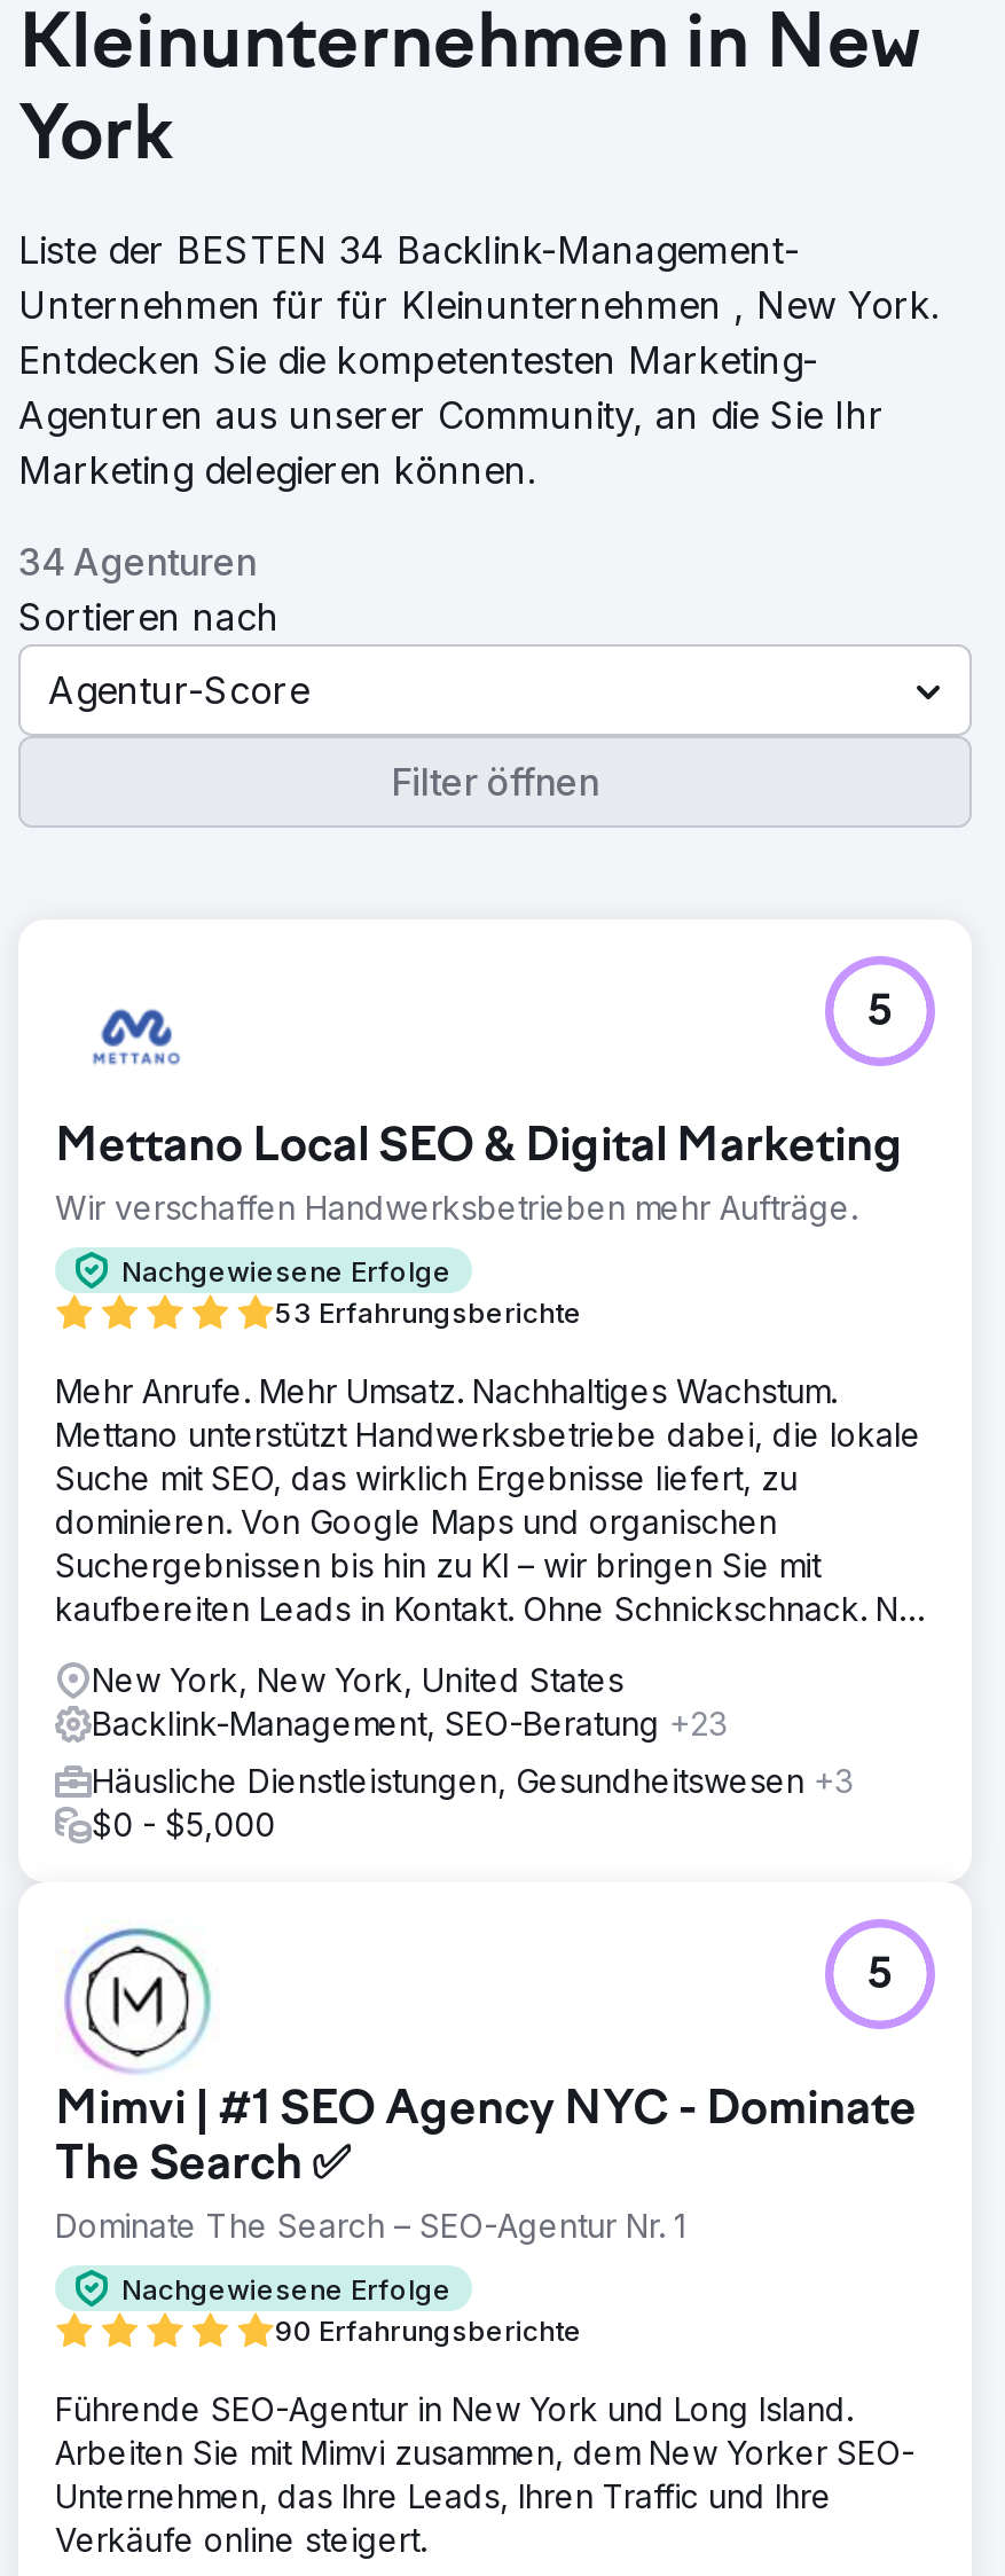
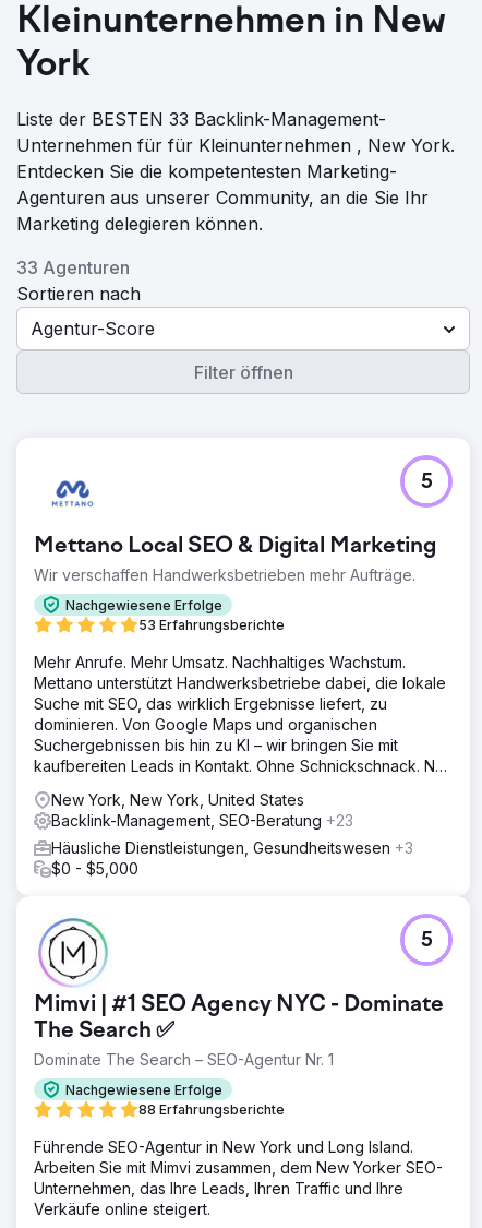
[18,227,800,273] Liste der BESTEN 34 Backlink-Management- -> [16,108,386,130] Liste der BESTEN 33 Backlink-Management-
[18,539,257,585] 34 Agenturen -> [16,257,130,278] 33 Agenturen
[275,2313,582,2348] 90 Erfahrungsberichte -> [138,1101,285,1118] 88 Erfahrungsberichte

